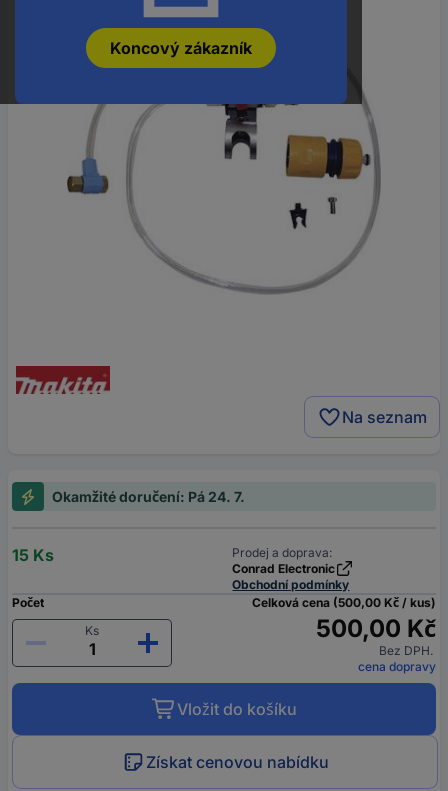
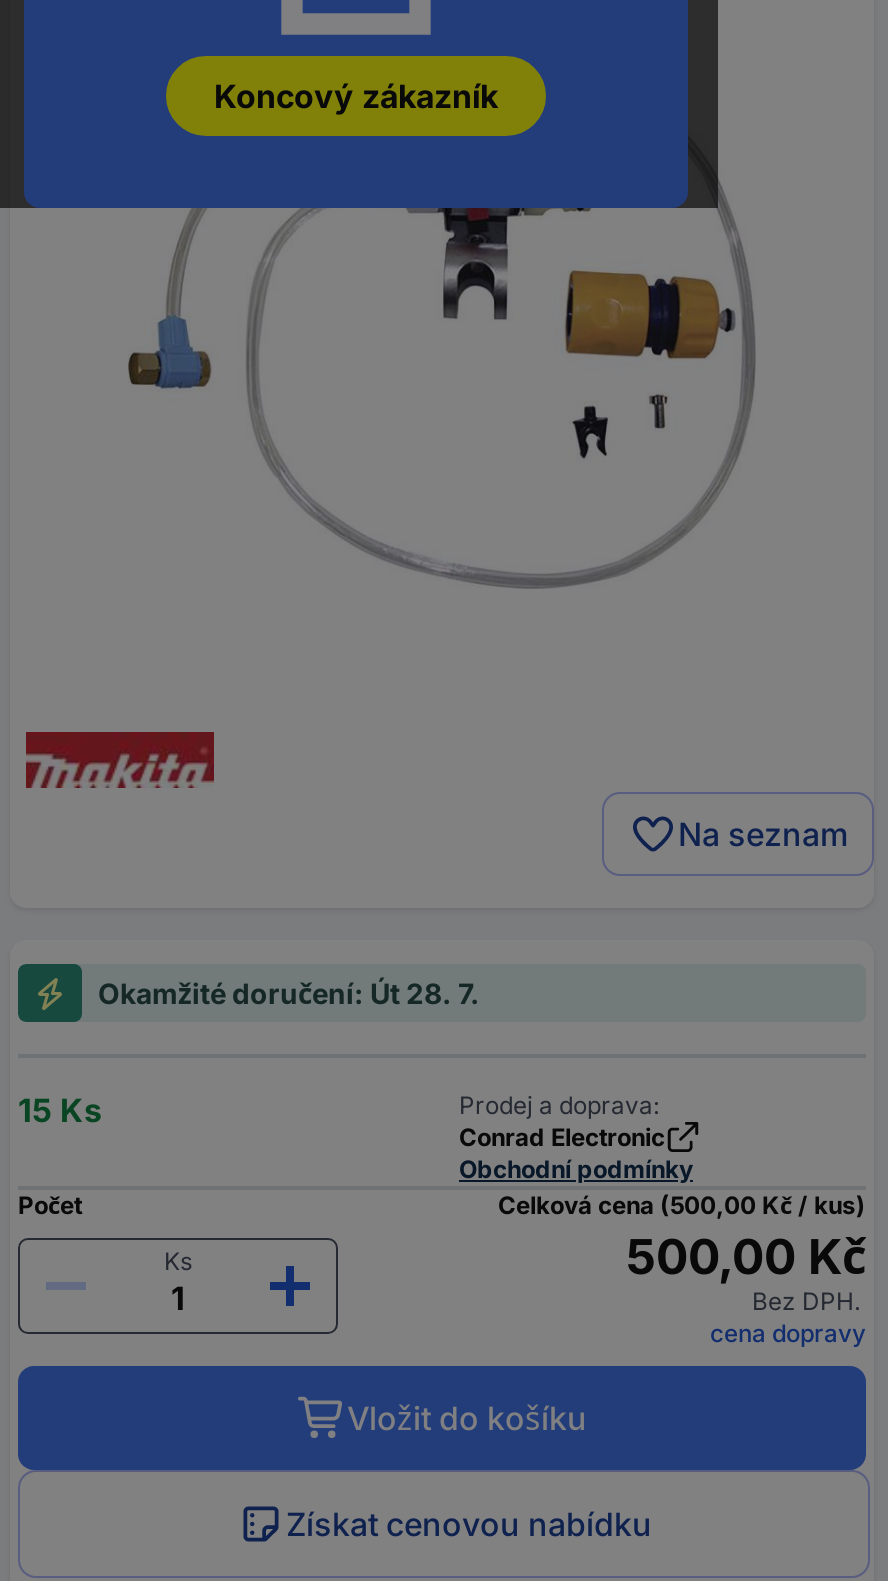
[52,488,245,505] Okamžité doručení: Pá 24. 7. -> [98,976,480,1010] Okamžité doručení: Út 28. 7.

